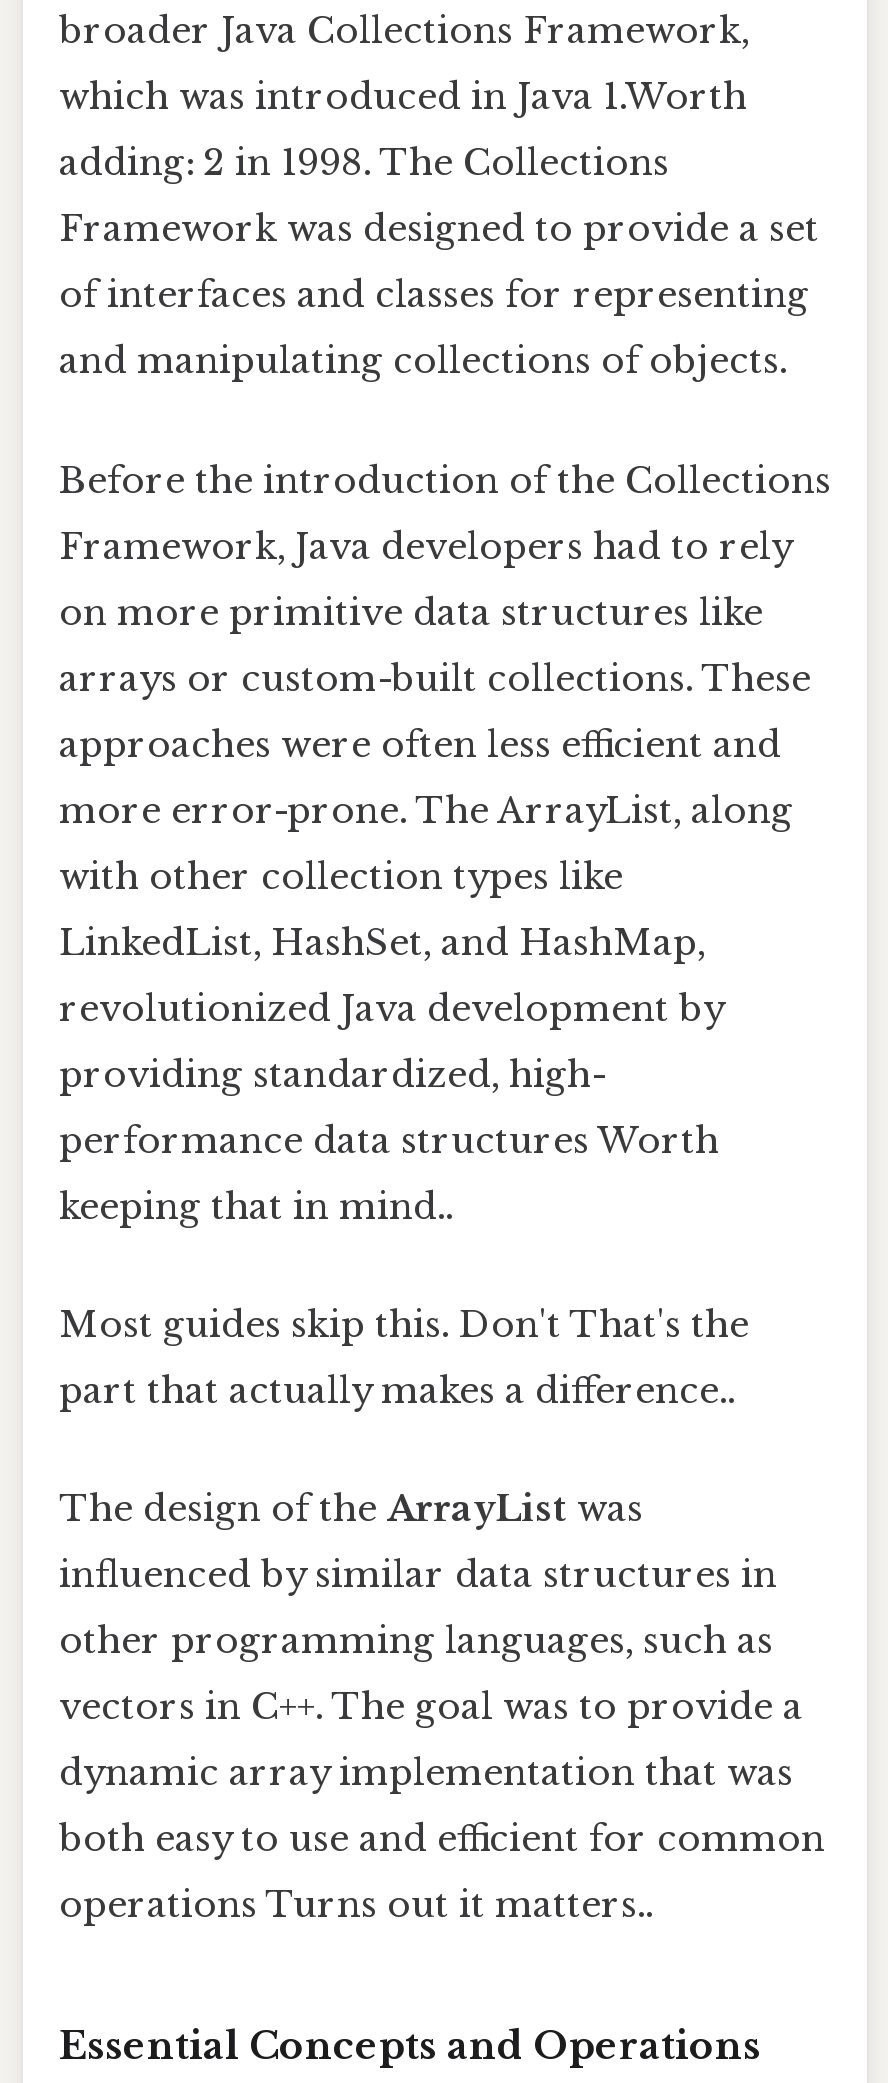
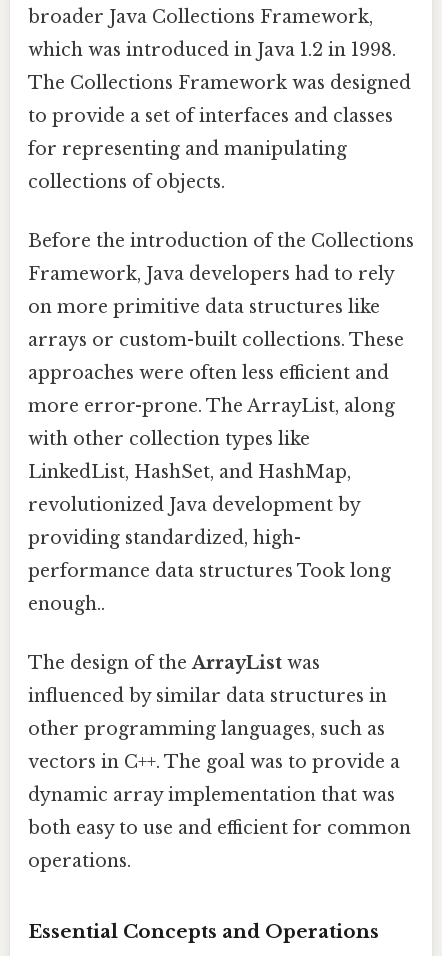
[59,76,747,120] which was introduced in Java 1.Worth -> [28,39,396,61] which was introduced in Java 1.2 in 1998.
[59,142,669,186] adding: 2 in 1998. The Collections -> [28,72,411,94] The Collections Framework was designed
[59,208,819,252] Framework was designed to provide a set -> [28,105,393,127] to provide a set of interfaces and classes
[59,274,809,318] of interfaces and classes for representing -> [28,138,347,160] for representing and manipulating
[59,340,787,384] and manipulating collections of objects. -> [28,171,225,193] collections of objects.
[59,1119,749,1413] performance data structures Worth | keeping that in mind.. | Most guides skip this. Don't That's the | part that actually makes a difference.. -> [28,560,391,615] performance data structures Took long | enough..
[59,1884,653,1928] operations Turns out it matters.. -> [28,850,131,872] operations.

